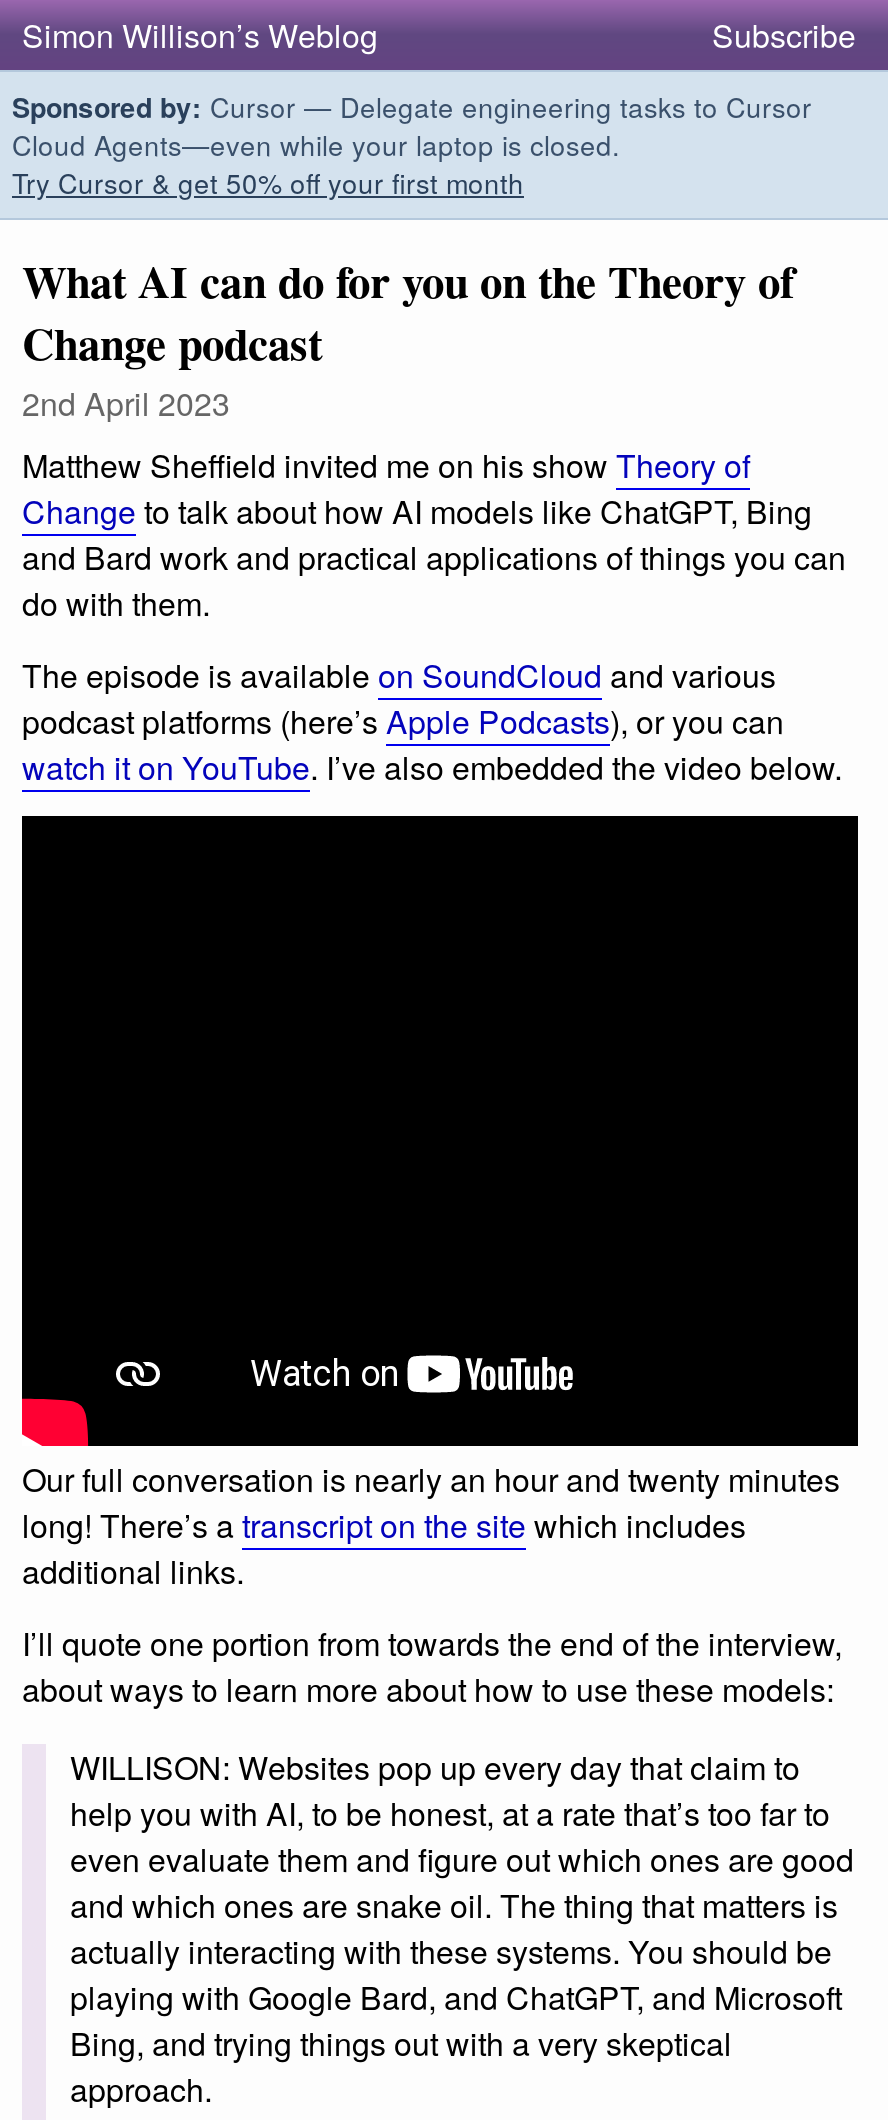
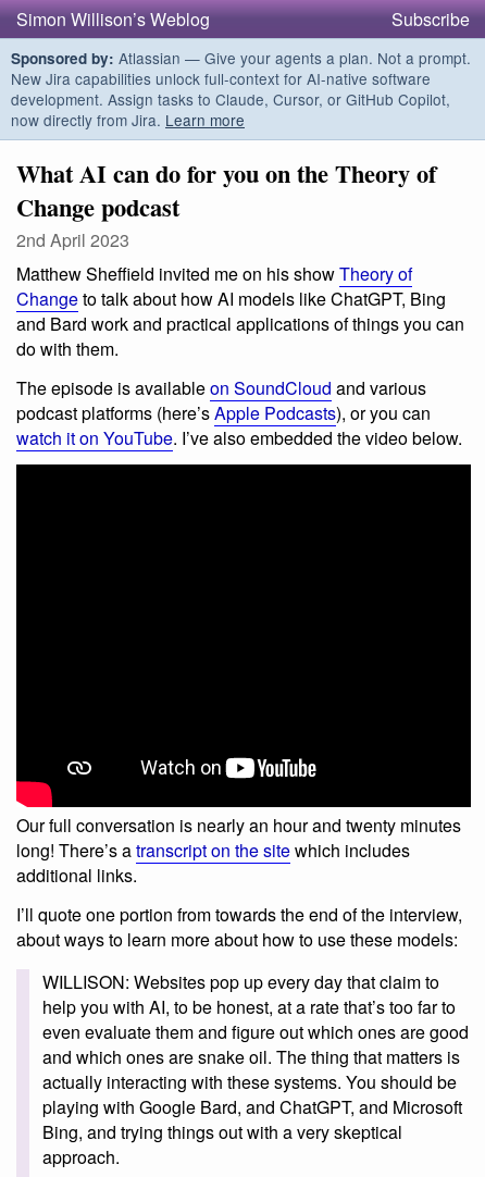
[12,86,812,202] Sponsored by: Cursor — Delegate engineering tasks to Cursor | Cloud Agents—even while your laptop is closed. | Try Cursor & get 50% off your first month -> [11,47,471,131] Sponsored by: Atlassian — Give your agents a plan. Not a prompt. | New Jira capabilities unlock full-context for AI-native software | development. Assign tasks to Claude, Cursor, or GitHub Copilot, | now directly from Jira. Learn more

